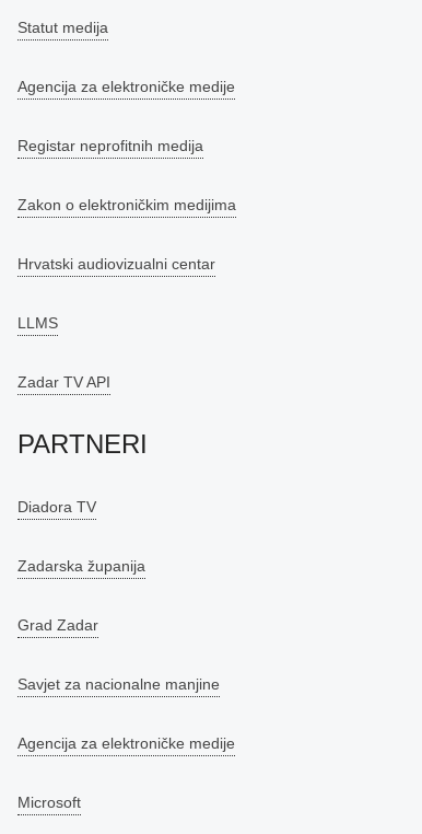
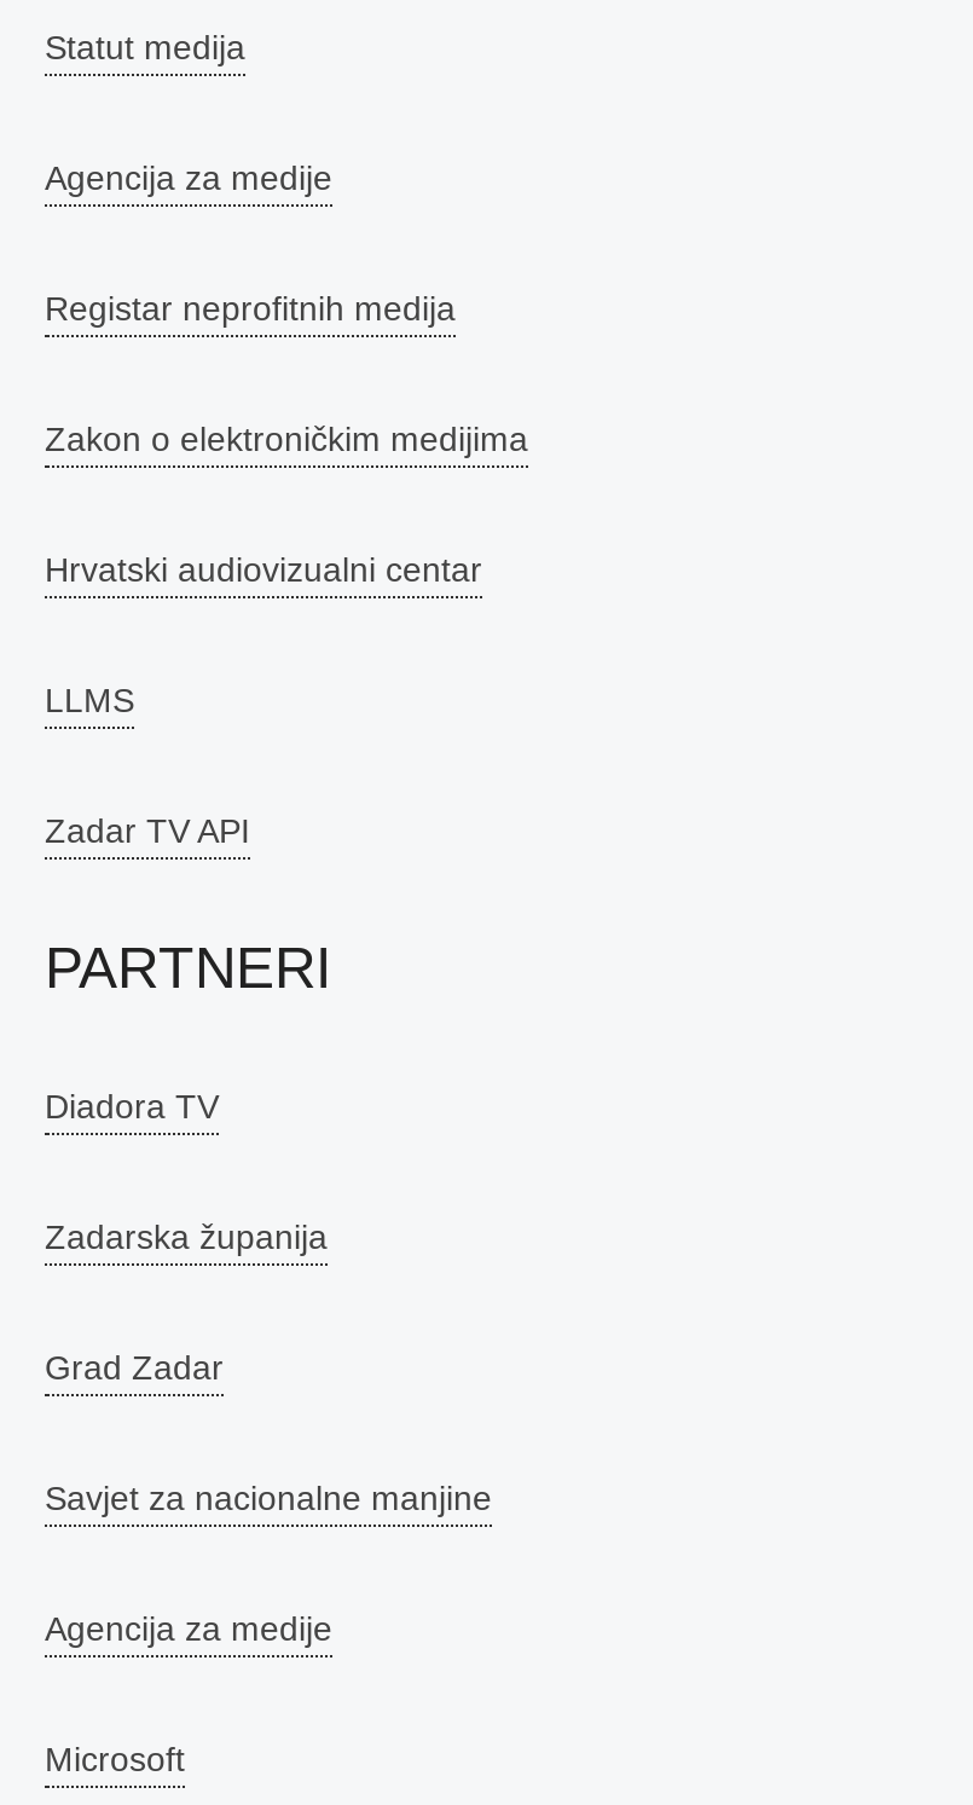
[17,77,235,95] Agencija za elektroničke medije -> [45,158,332,196] Agencija za medije
[17,734,235,752] Agencija za elektroničke medije -> [45,1608,332,1647] Agencija za medije

